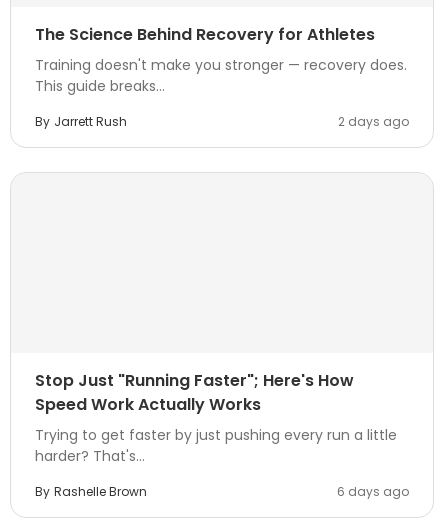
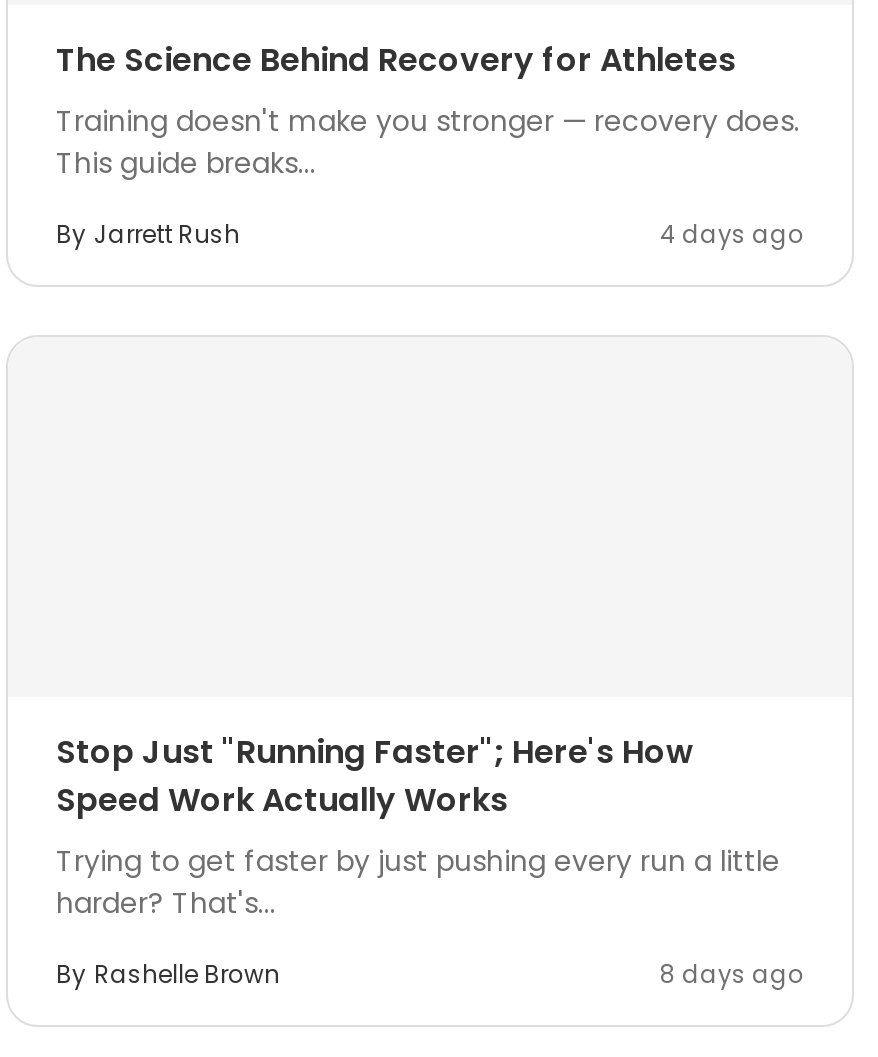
[338,113,409,130] 2 days ago -> [660,217,804,251] 4 days ago
[337,483,409,500] 6 days ago -> [660,957,804,991] 8 days ago

